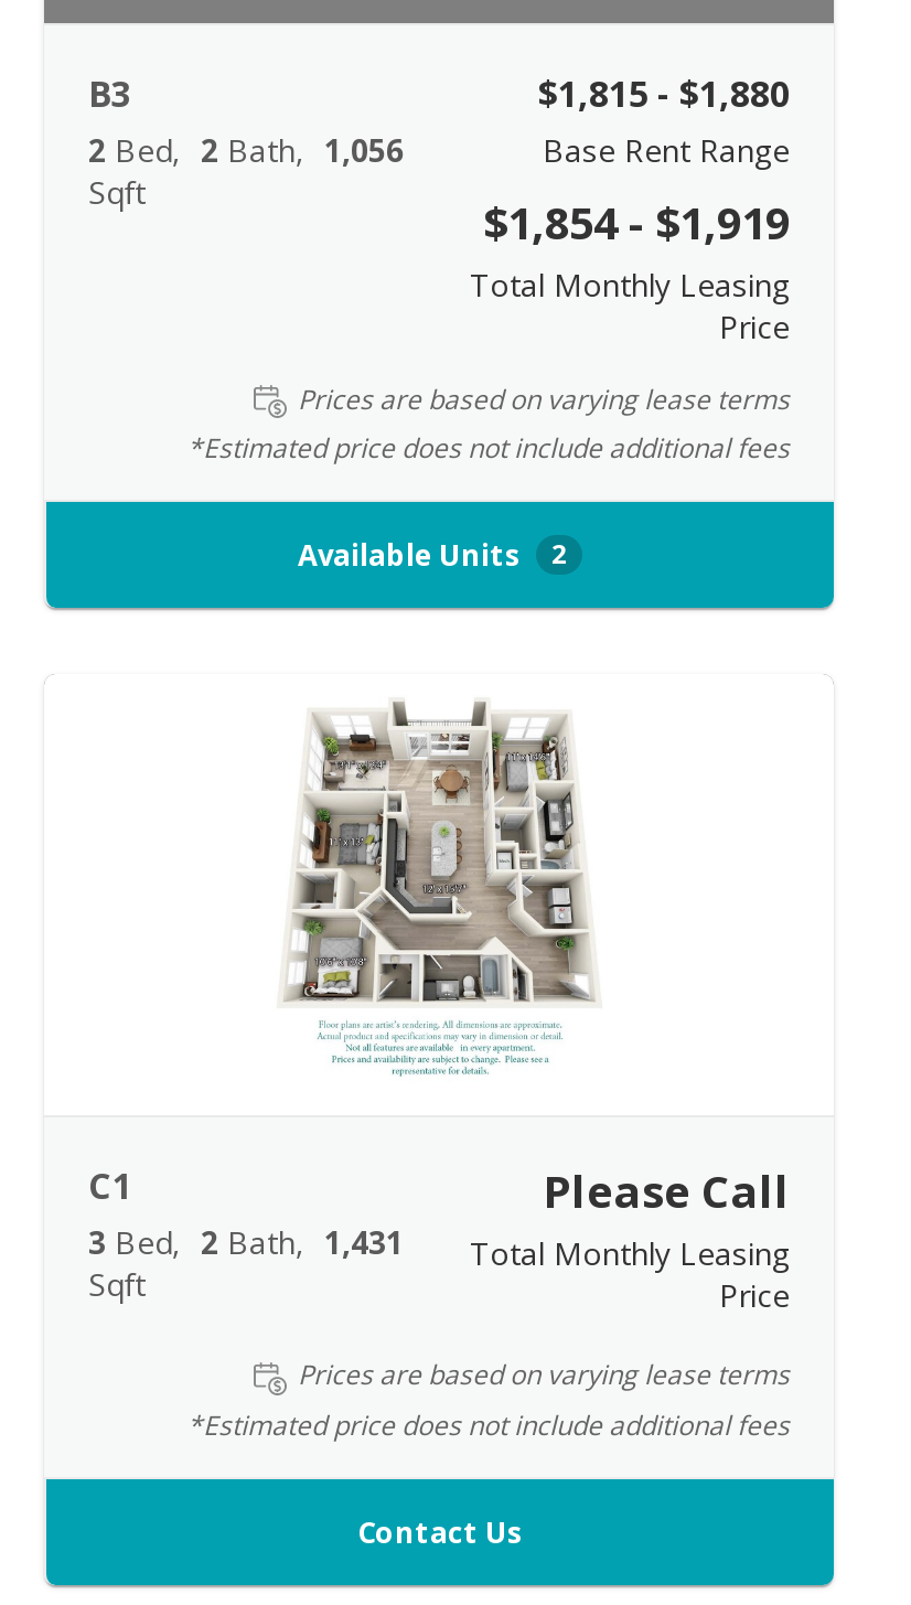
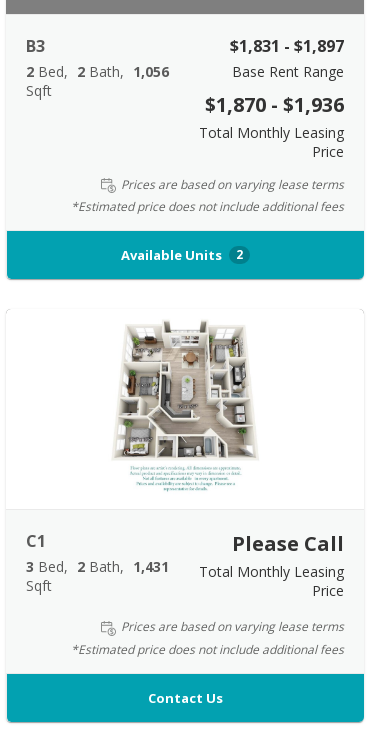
[538,68,790,117] $1,815 - $1,880 -> [230,34,344,56] $1,831 - $1,897
[483,192,790,252] $1,854 - $1,919 -> [205,90,344,117] $1,870 - $1,936

